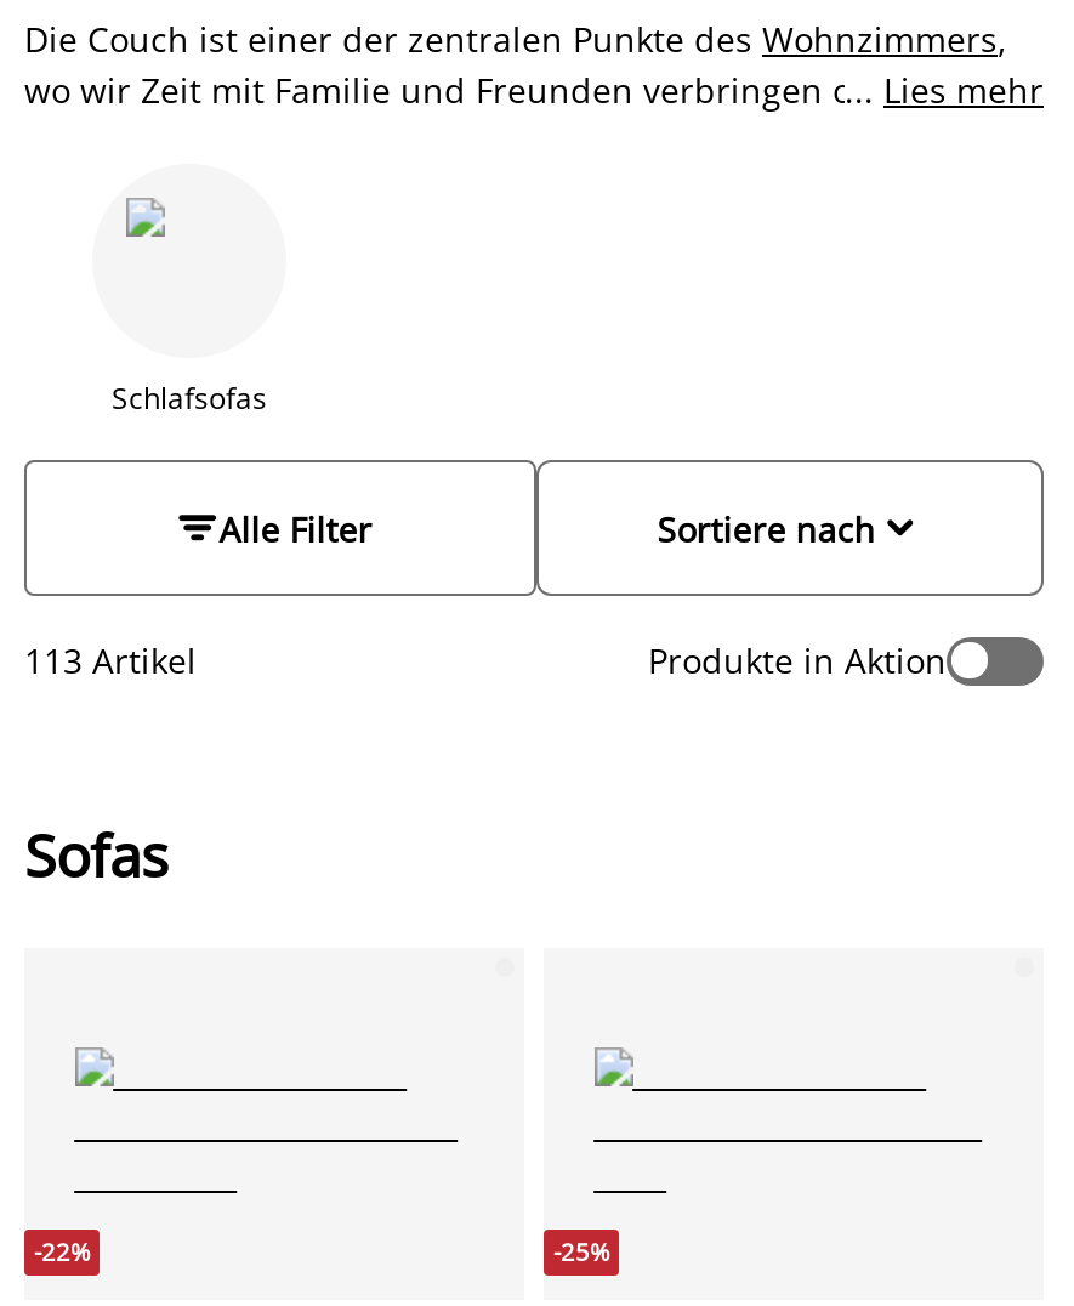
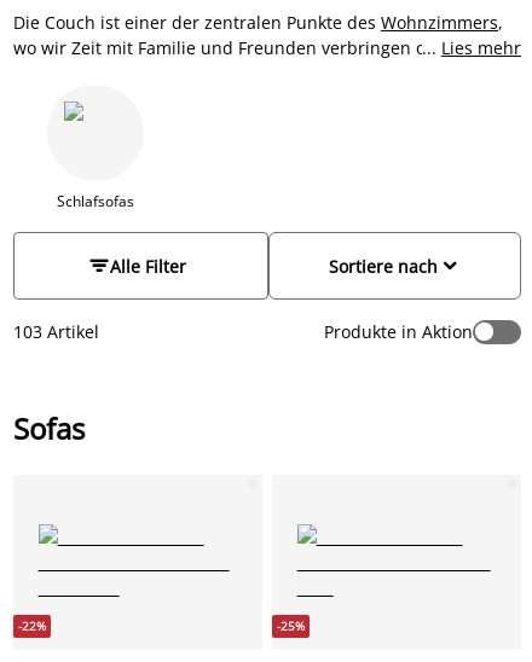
[24,637,197,683] 113 Artikel -> [13,320,99,343] 103 Artikel

